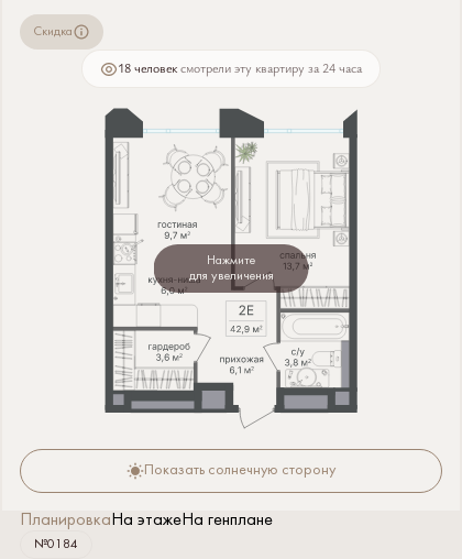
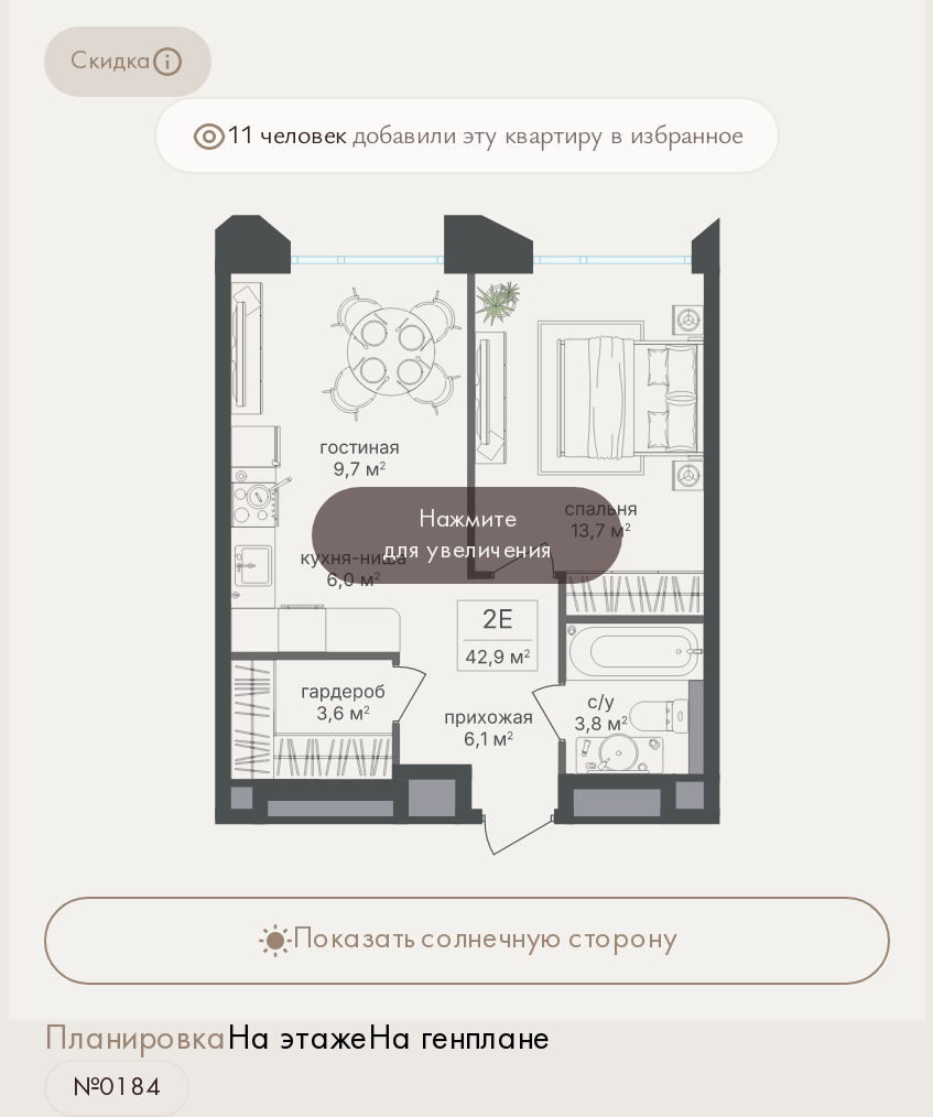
[118,58,362,76] 18 человек смотрели эту квартиру за 24 часа -> [227,115,742,150] 11 человек добавили эту квартиру в избранное

